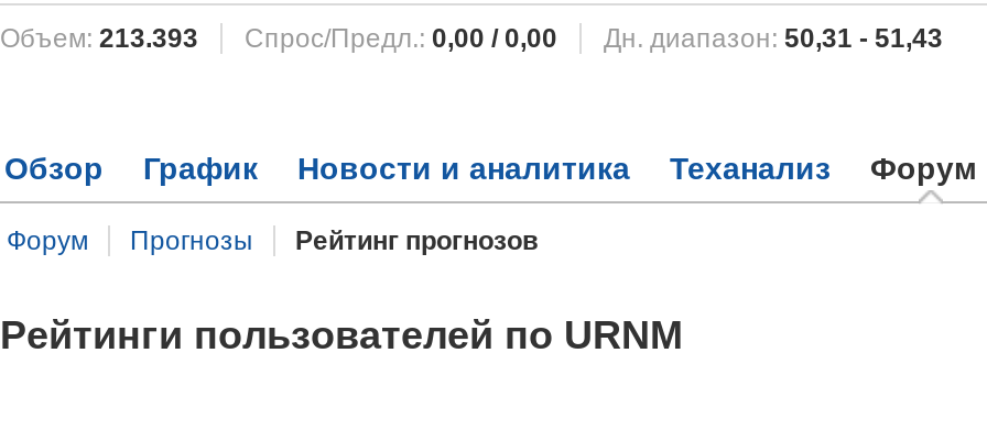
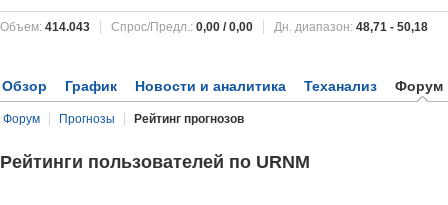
[0,23,198,54] Объем: 213.393 -> [0,20,90,34] Объем: 414.043
[604,23,943,54] Дн. диапазон: 50,31 - 51,43 -> [274,20,428,34] Дн. диапазон: 48,71 - 50,18

